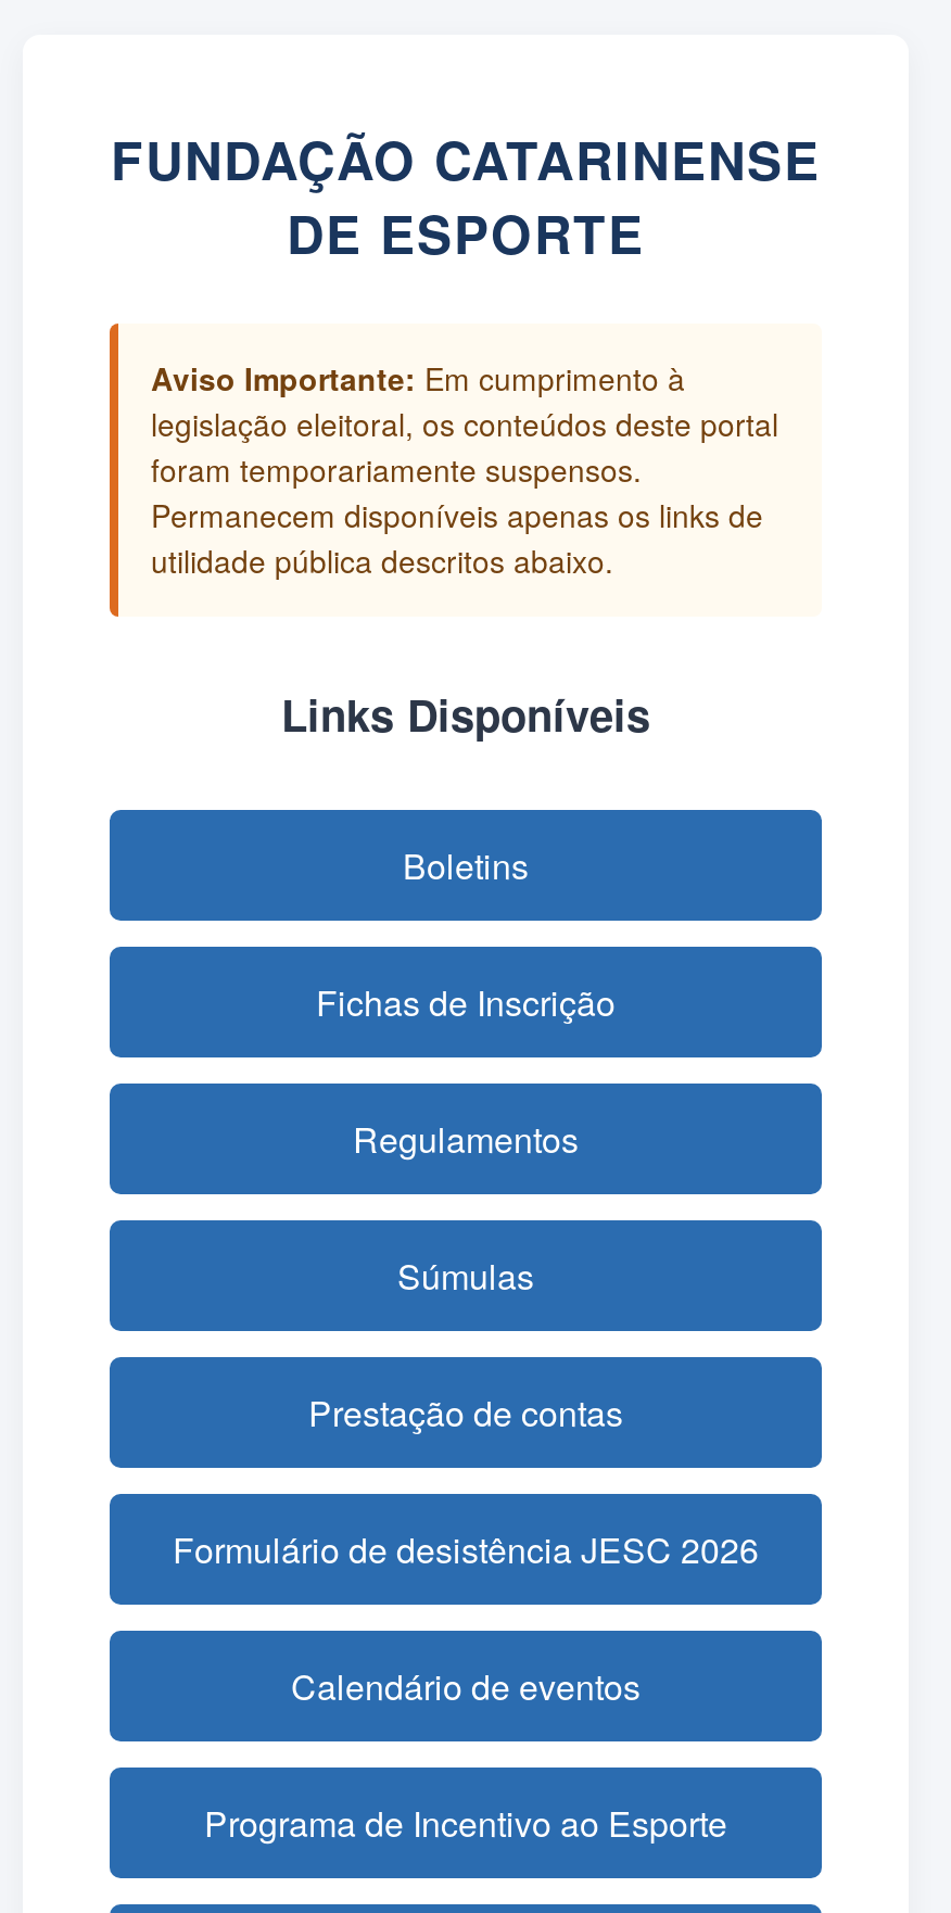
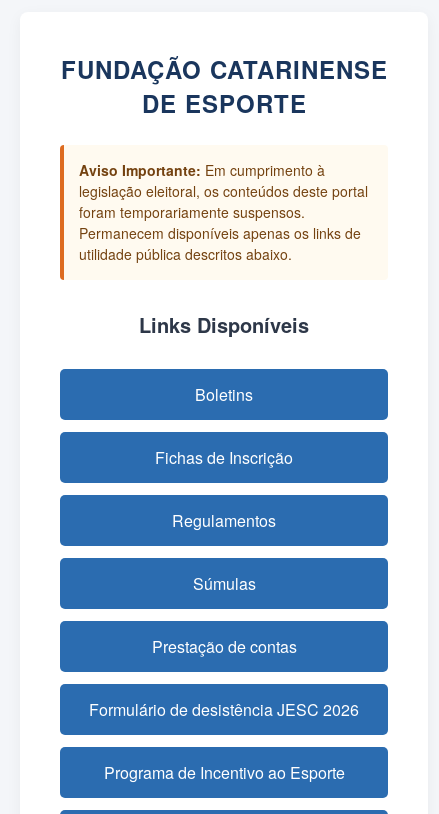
[291,1661,641,1711] Calendário de eventos -> none

